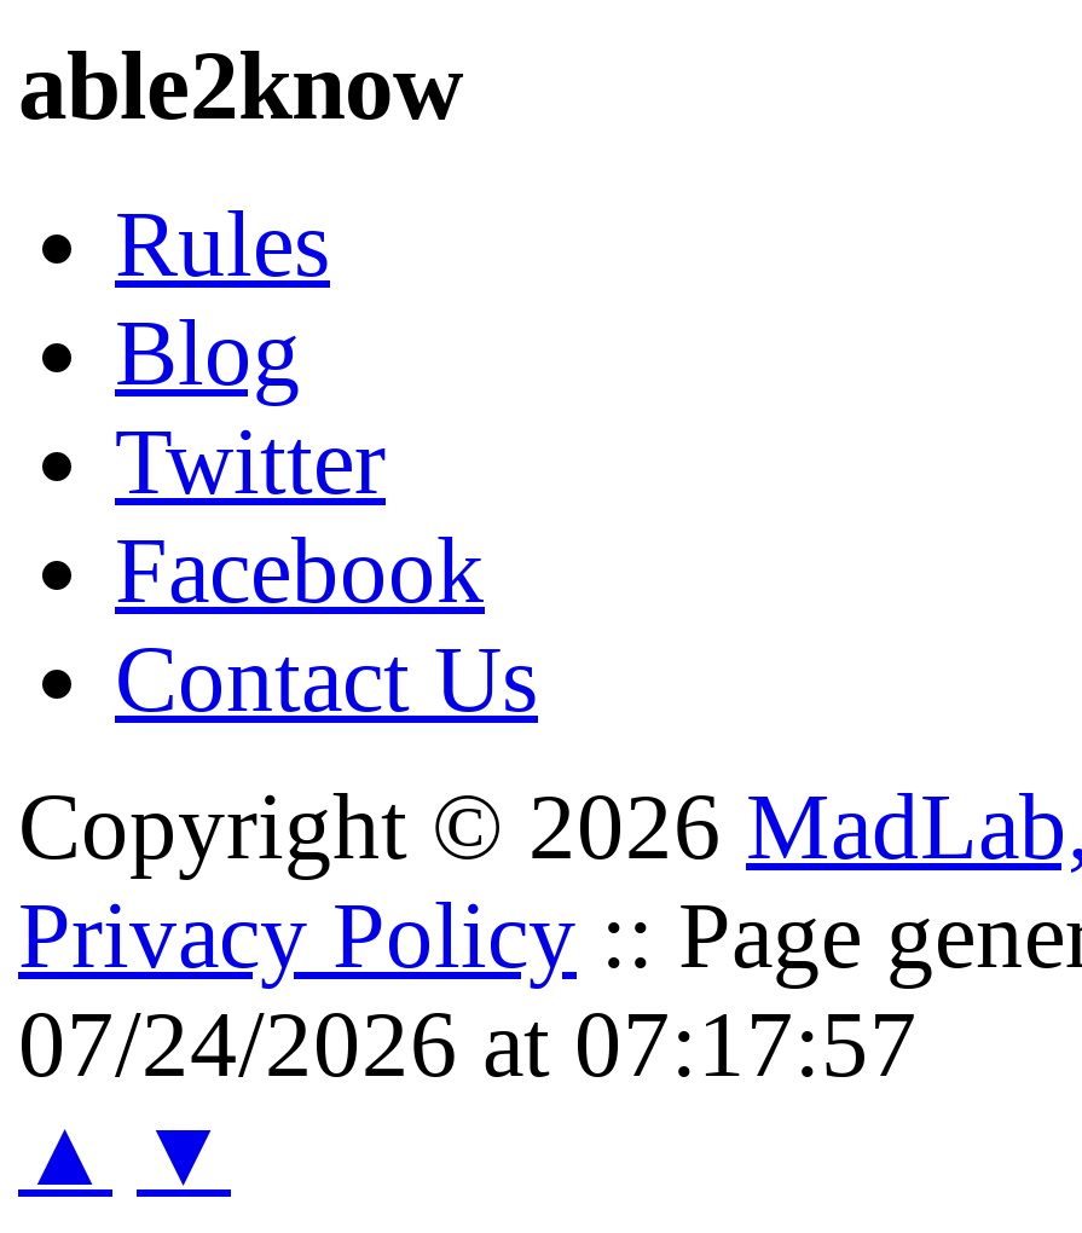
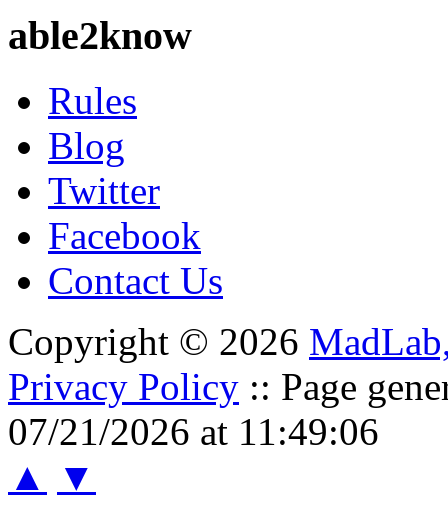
[18,991,918,1095] 07/24/2026 at 07:17:57 -> [8,410,379,453] 07/21/2026 at 11:49:06

